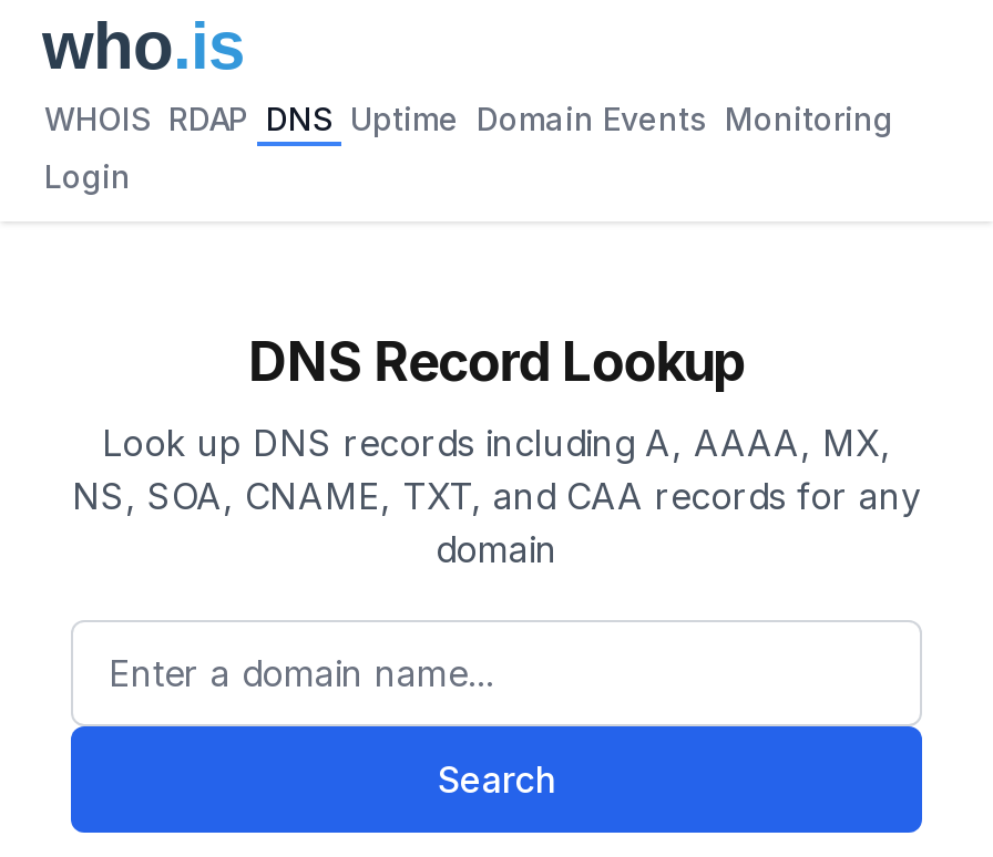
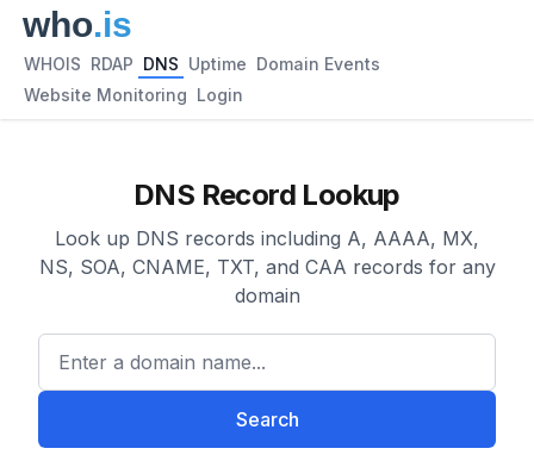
[44,100,893,137] WHOIS RDAP DNS Uptime Domain Events Monitoring -> [24,54,380,74] WHOIS RDAP DNS Uptime Domain Events
[44,157,131,195] Login -> [24,85,243,105] Website Monitoring Login

